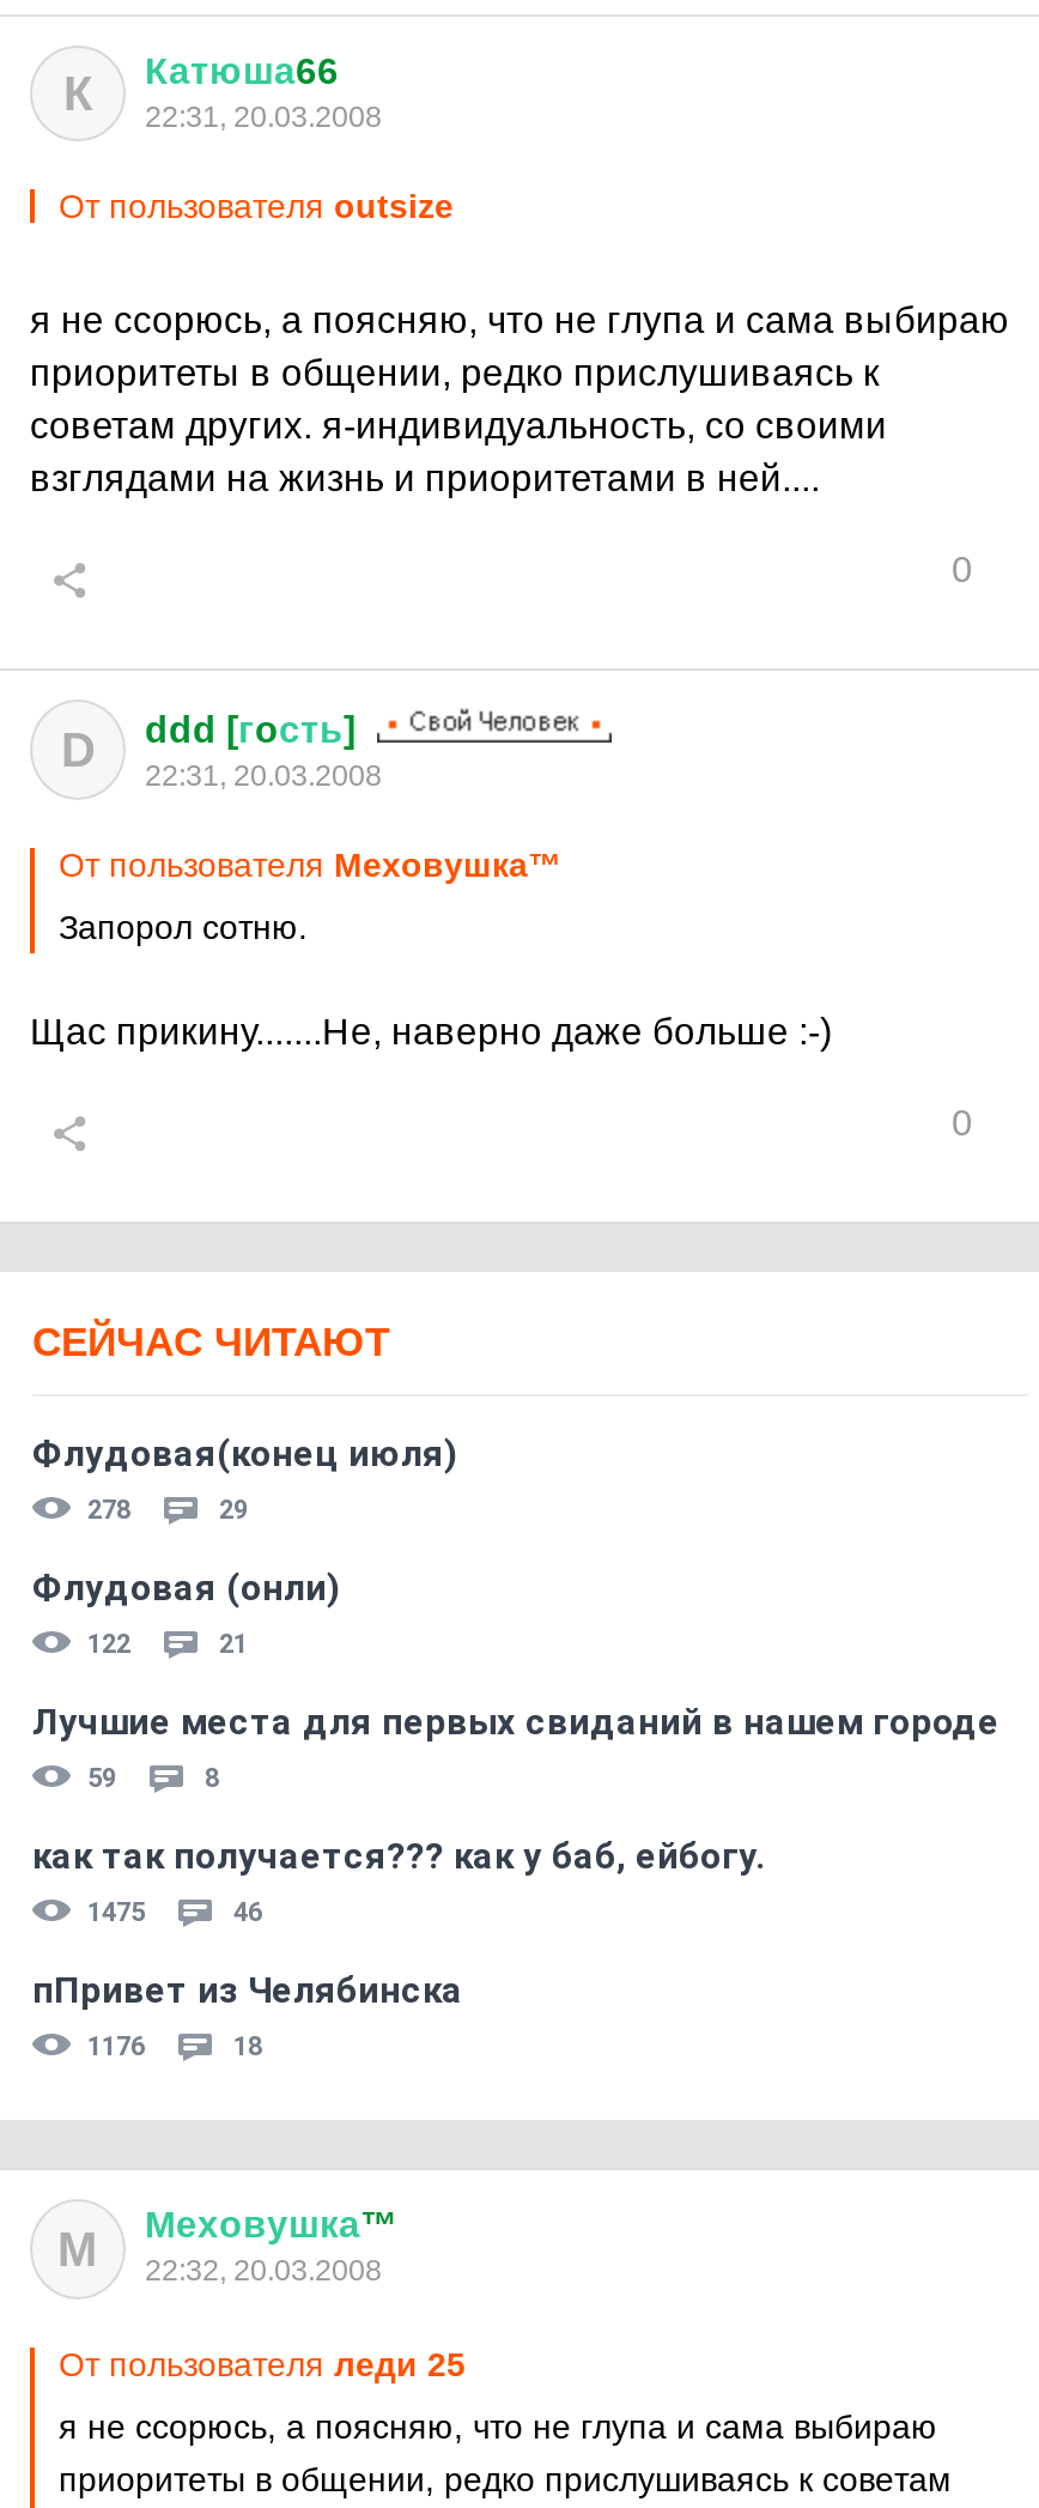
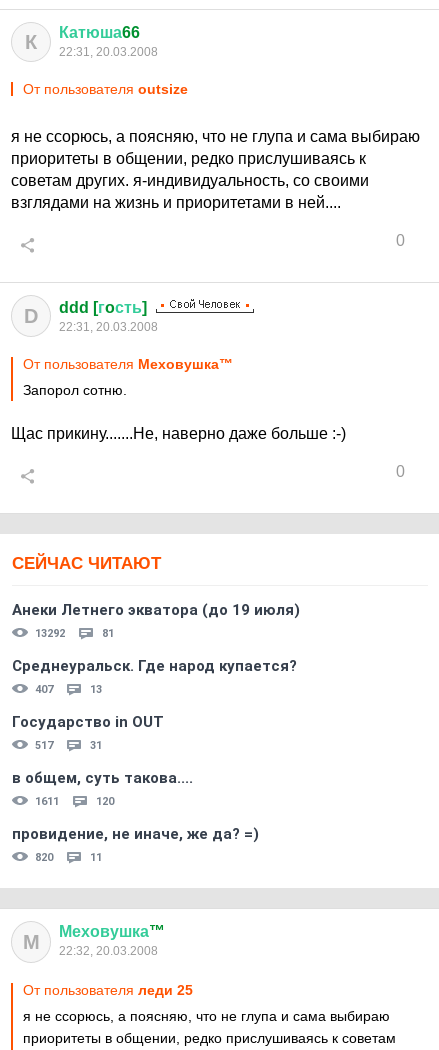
[32,1432,458,1526] Флудовая(конец июля) | 278 | 29 -> [12,601,300,640] Анеки Летнего экватора (до 19 июля) | 13292 | 81
[32,1567,341,1660] Флудовая (онли) | 122 | 21 -> [12,657,297,696] Среднеуральск. Где народ купается? | 407 | 13
[32,1701,999,1794] Лучшие места для первых свиданий в нашем городе | 59 | 8 -> [12,713,164,752] Государство in OUT | 517 | 31
[32,1835,765,1928] как так получается??? как у баб, ейбогу. | 1475 | 46 -> [12,769,193,808] в общем, суть такова.... | 1611 | 120
[32,1969,463,2062] пПривет из Челябинска | 1176 | 18 -> [12,825,259,864] провидение, не иначе, же да? =) | 820 | 11

